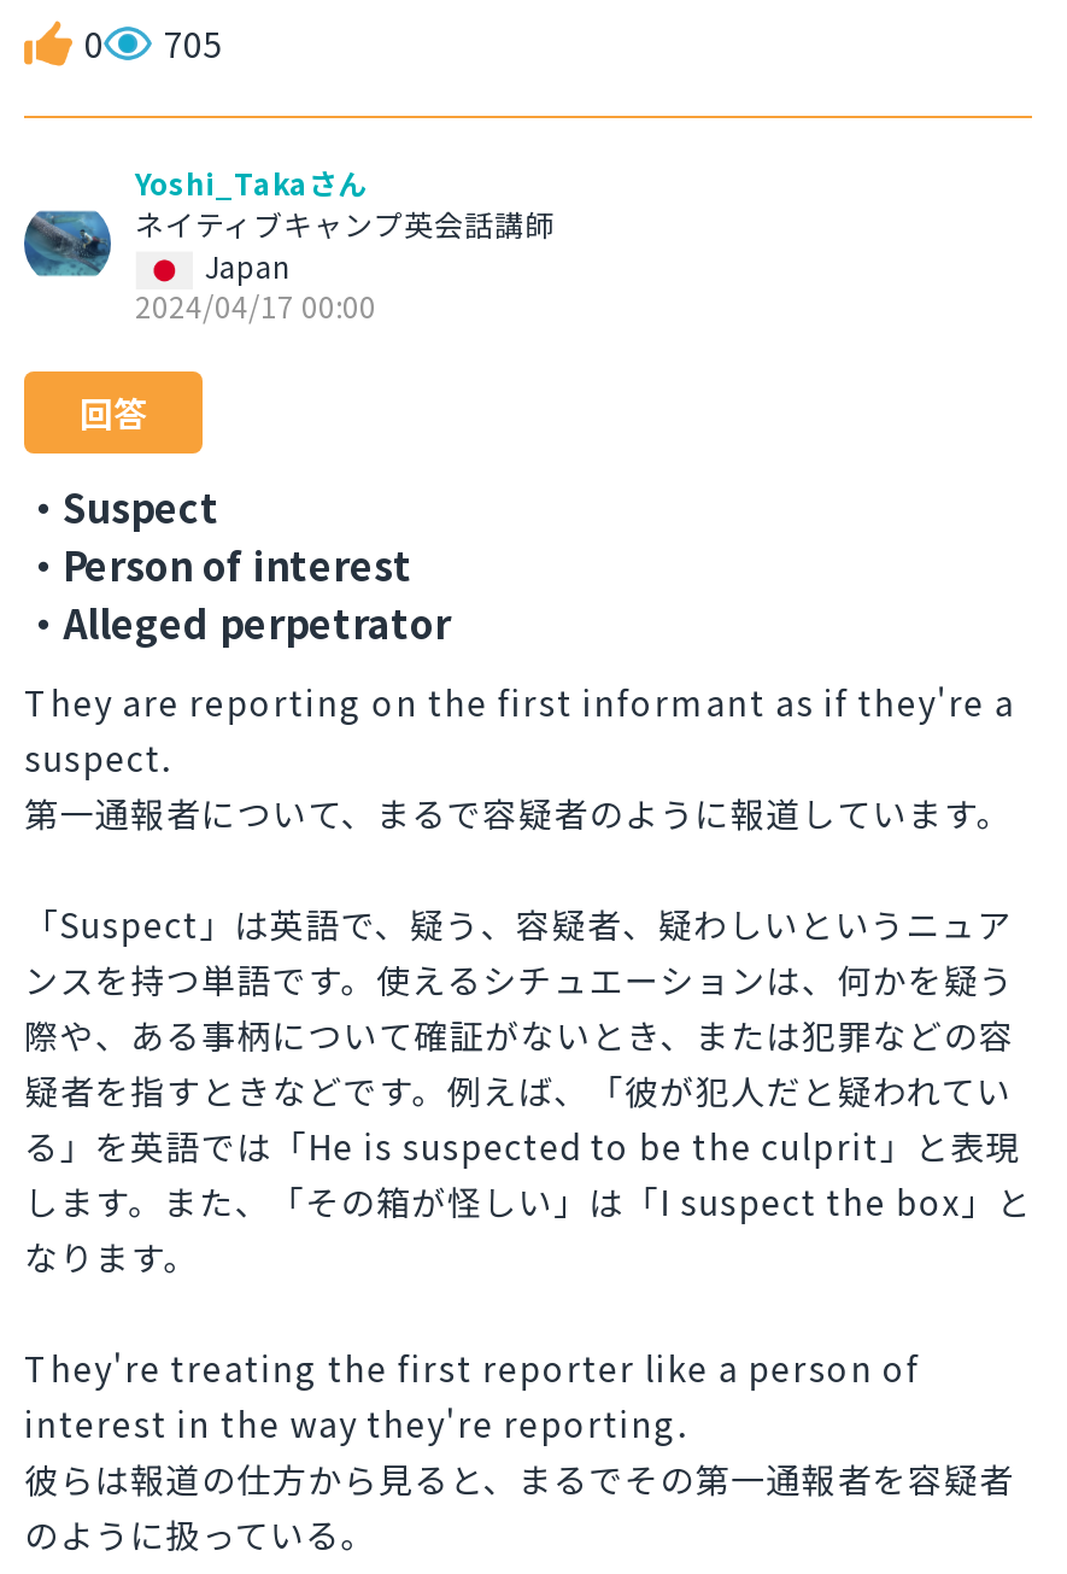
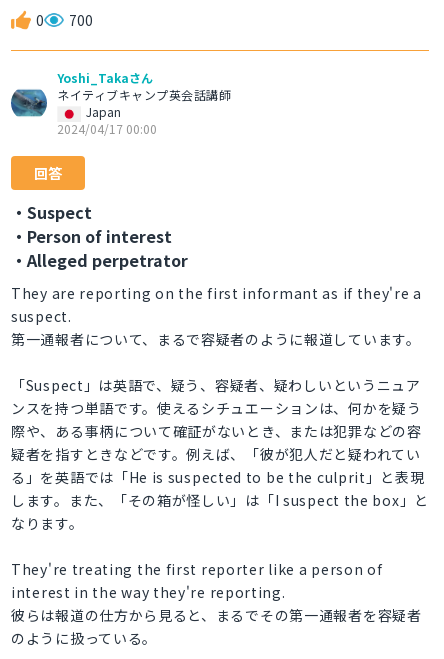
[84,21,222,69] 0 705 -> [36,10,93,30] 0 700

